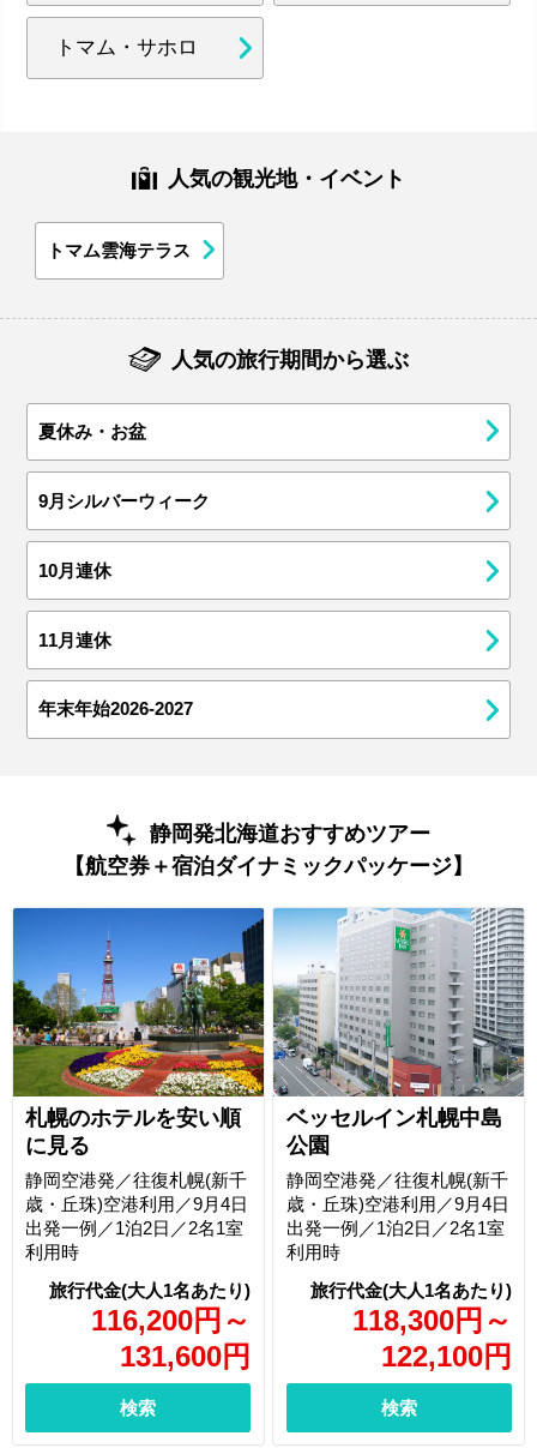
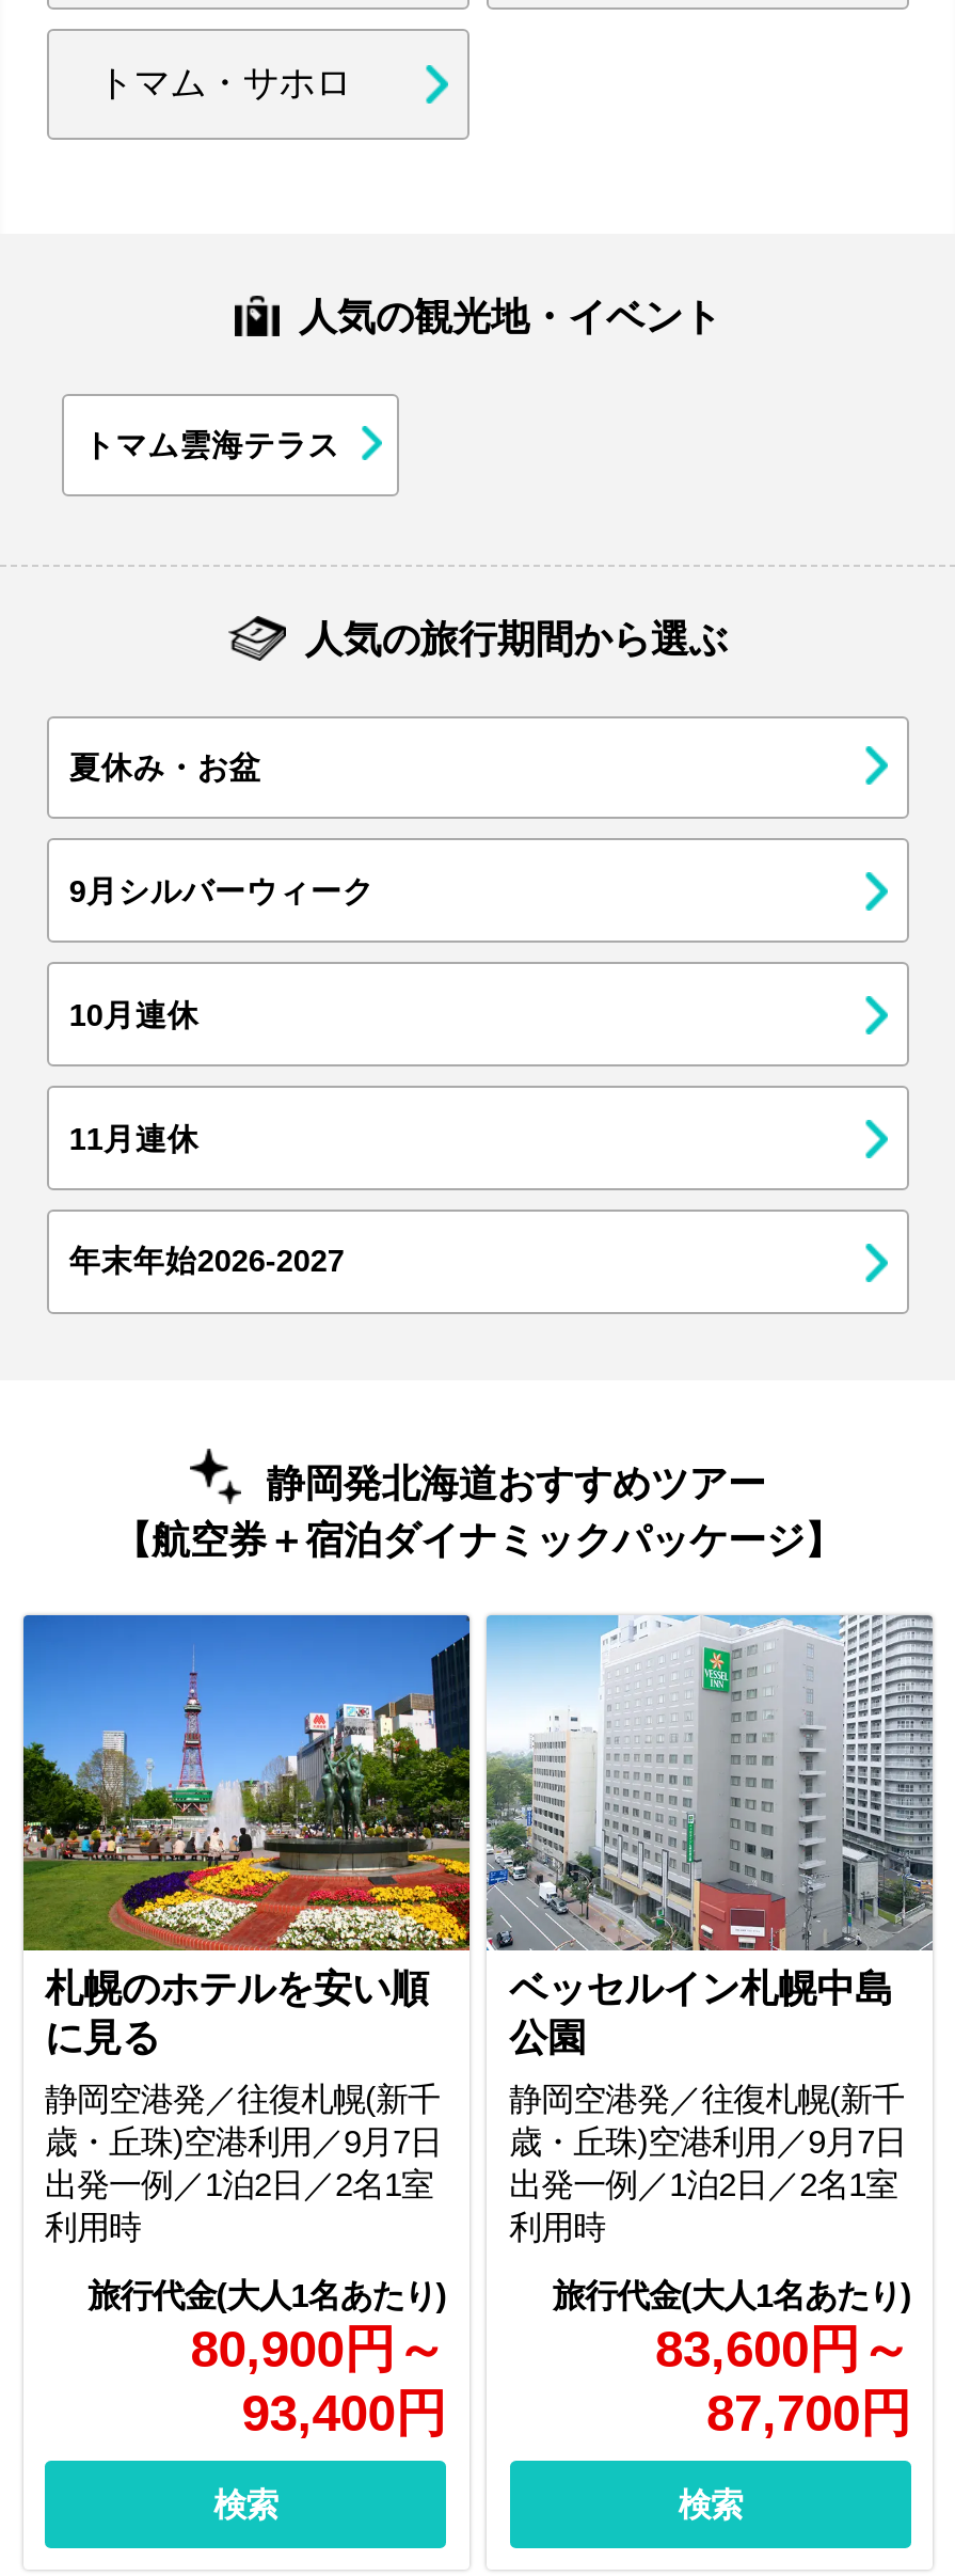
[25,1194,248,1214] 歳・丘珠)空港利用／9月4日 -> [45,2124,442,2160] 歳・丘珠)空港利用／9月7日
[286,1194,509,1214] 歳・丘珠)空港利用／9月4日 -> [509,2124,906,2160] 歳・丘珠)空港利用／9月7日
[91,1304,251,1337] 116,200円～ -> [191,2320,447,2378] 80,900円～
[352,1304,512,1337] 118,300円～ -> [655,2320,911,2378] 83,600円～
[120,1340,251,1373] 131,600円 -> [242,2384,447,2442] 93,400円
[381,1340,512,1373] 122,100円 -> [706,2384,911,2442] 87,700円

